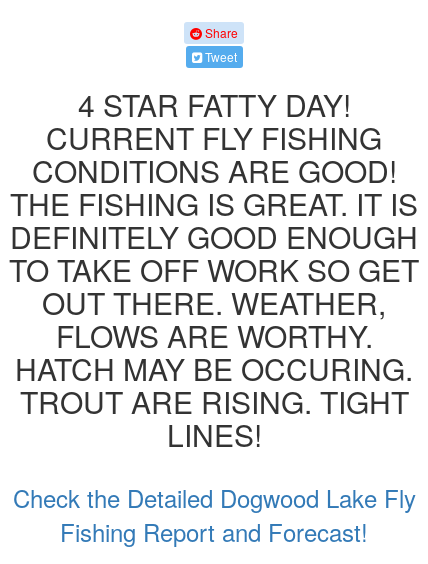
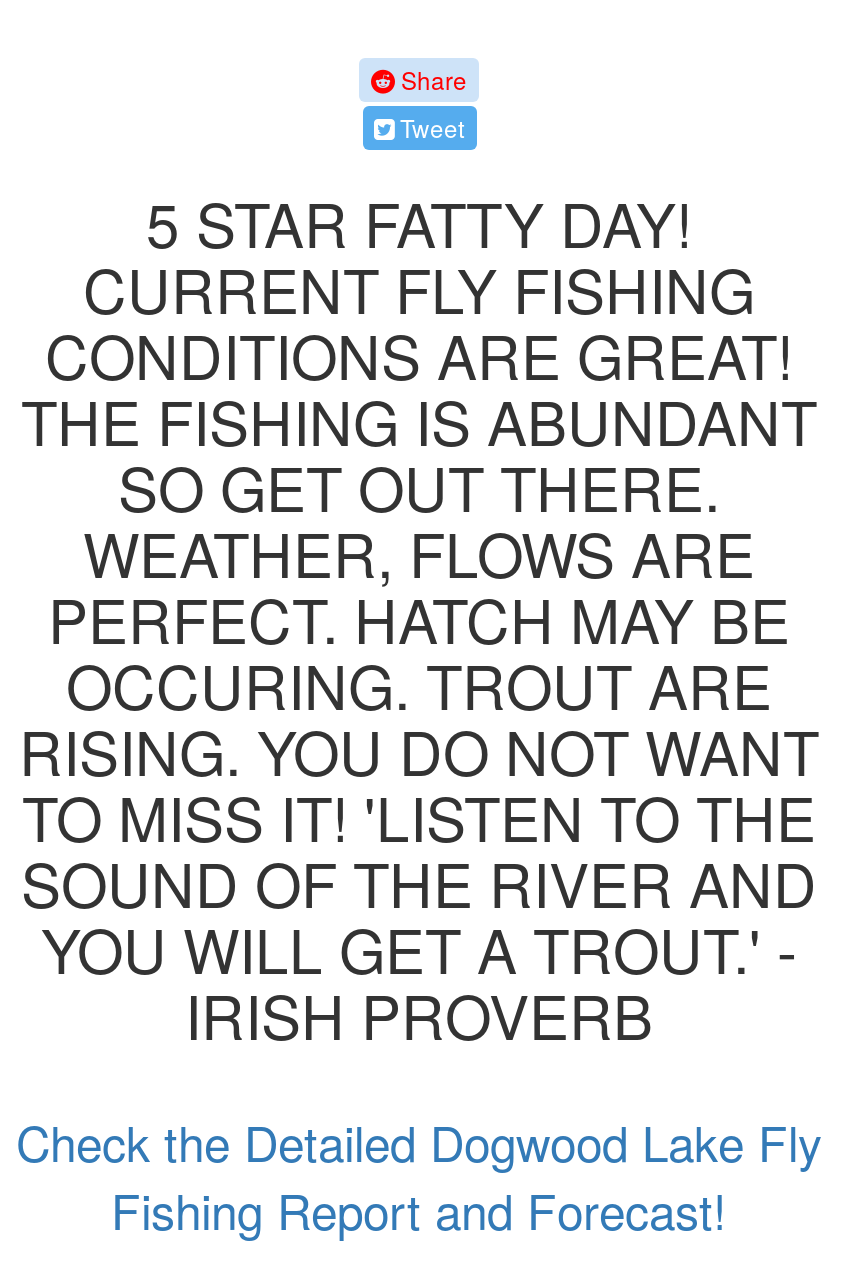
[77,83,350,126] 4 STAR FATTY DAY! -> [146,179,692,265] 5 STAR FATTY DAY!
[9,149,419,456] CONDITIONS ARE GOOD! | THE FISHING IS GREAT. IT IS | DEFINITELY GOOD ENOUGH | TO TAKE OFF WORK SO GET | OUT THERE. WEATHER, | FLOWS ARE WORTHY. | HATCH MAY BE OCCURING. | TROUT ARE RISING. TIGHT | LINES! -> [19,311,819,1057] CONDITIONS ARE GREAT! | THE FISHING IS ABUNDANT | SO GET OUT THERE. | WEATHER, FLOWS ARE | PERFECT. HATCH MAY BE | OCCURING. TROUT ARE | RISING. YOU DO NOT WANT | TO MISS IT! 'LISTEN TO THE | SOUND OF THE RIVER AND | YOU WILL GET A TROUT.' - | IRISH PROVERB

